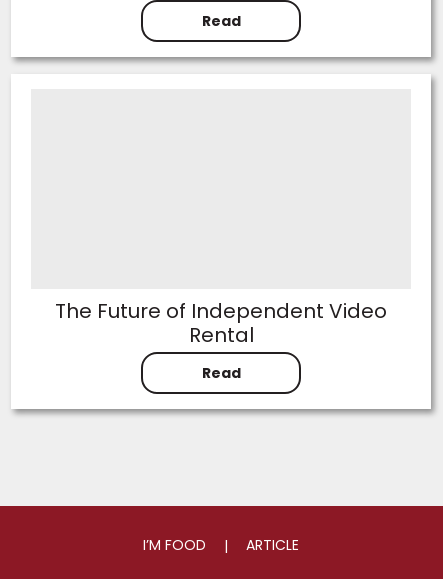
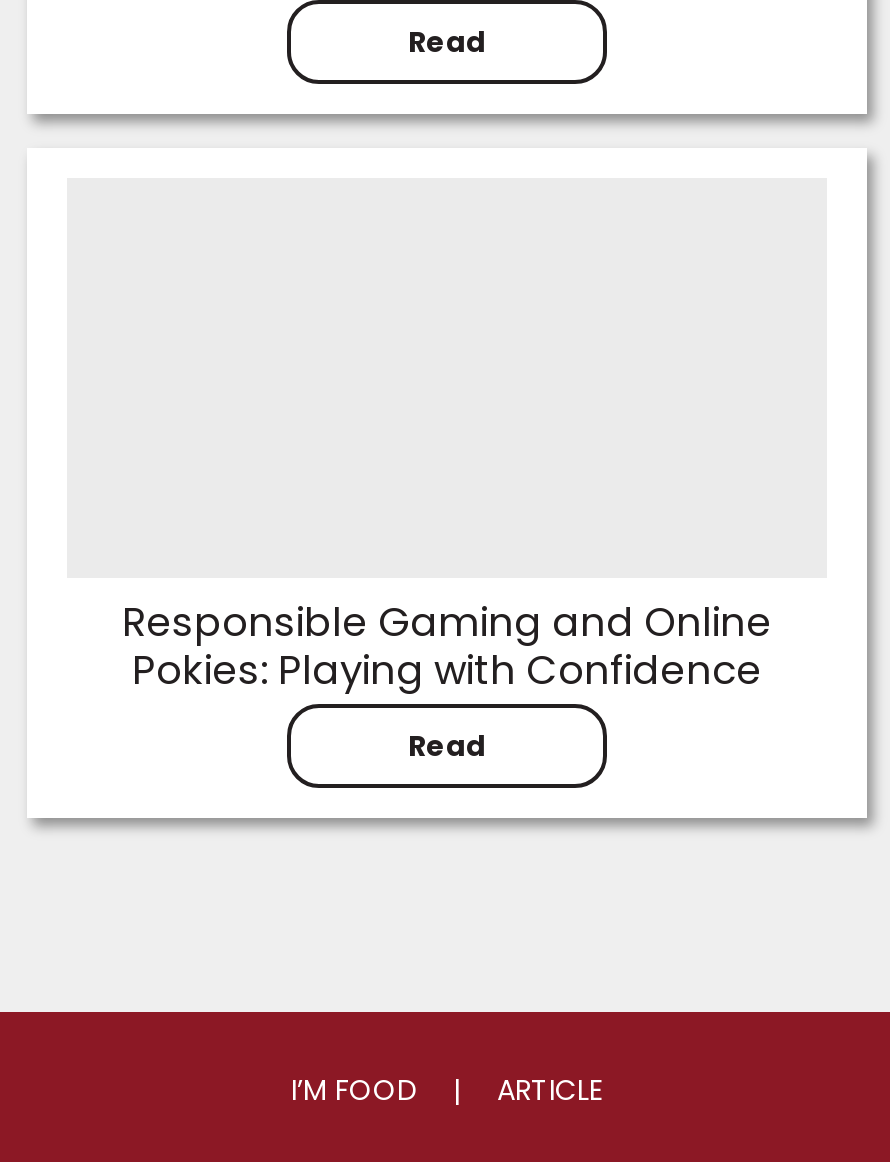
[55,297,387,349] The Future of Independent Video | Rental -> [122,594,772,698] Responsible Gaming and Online | Pokies: Playing with Confidence

